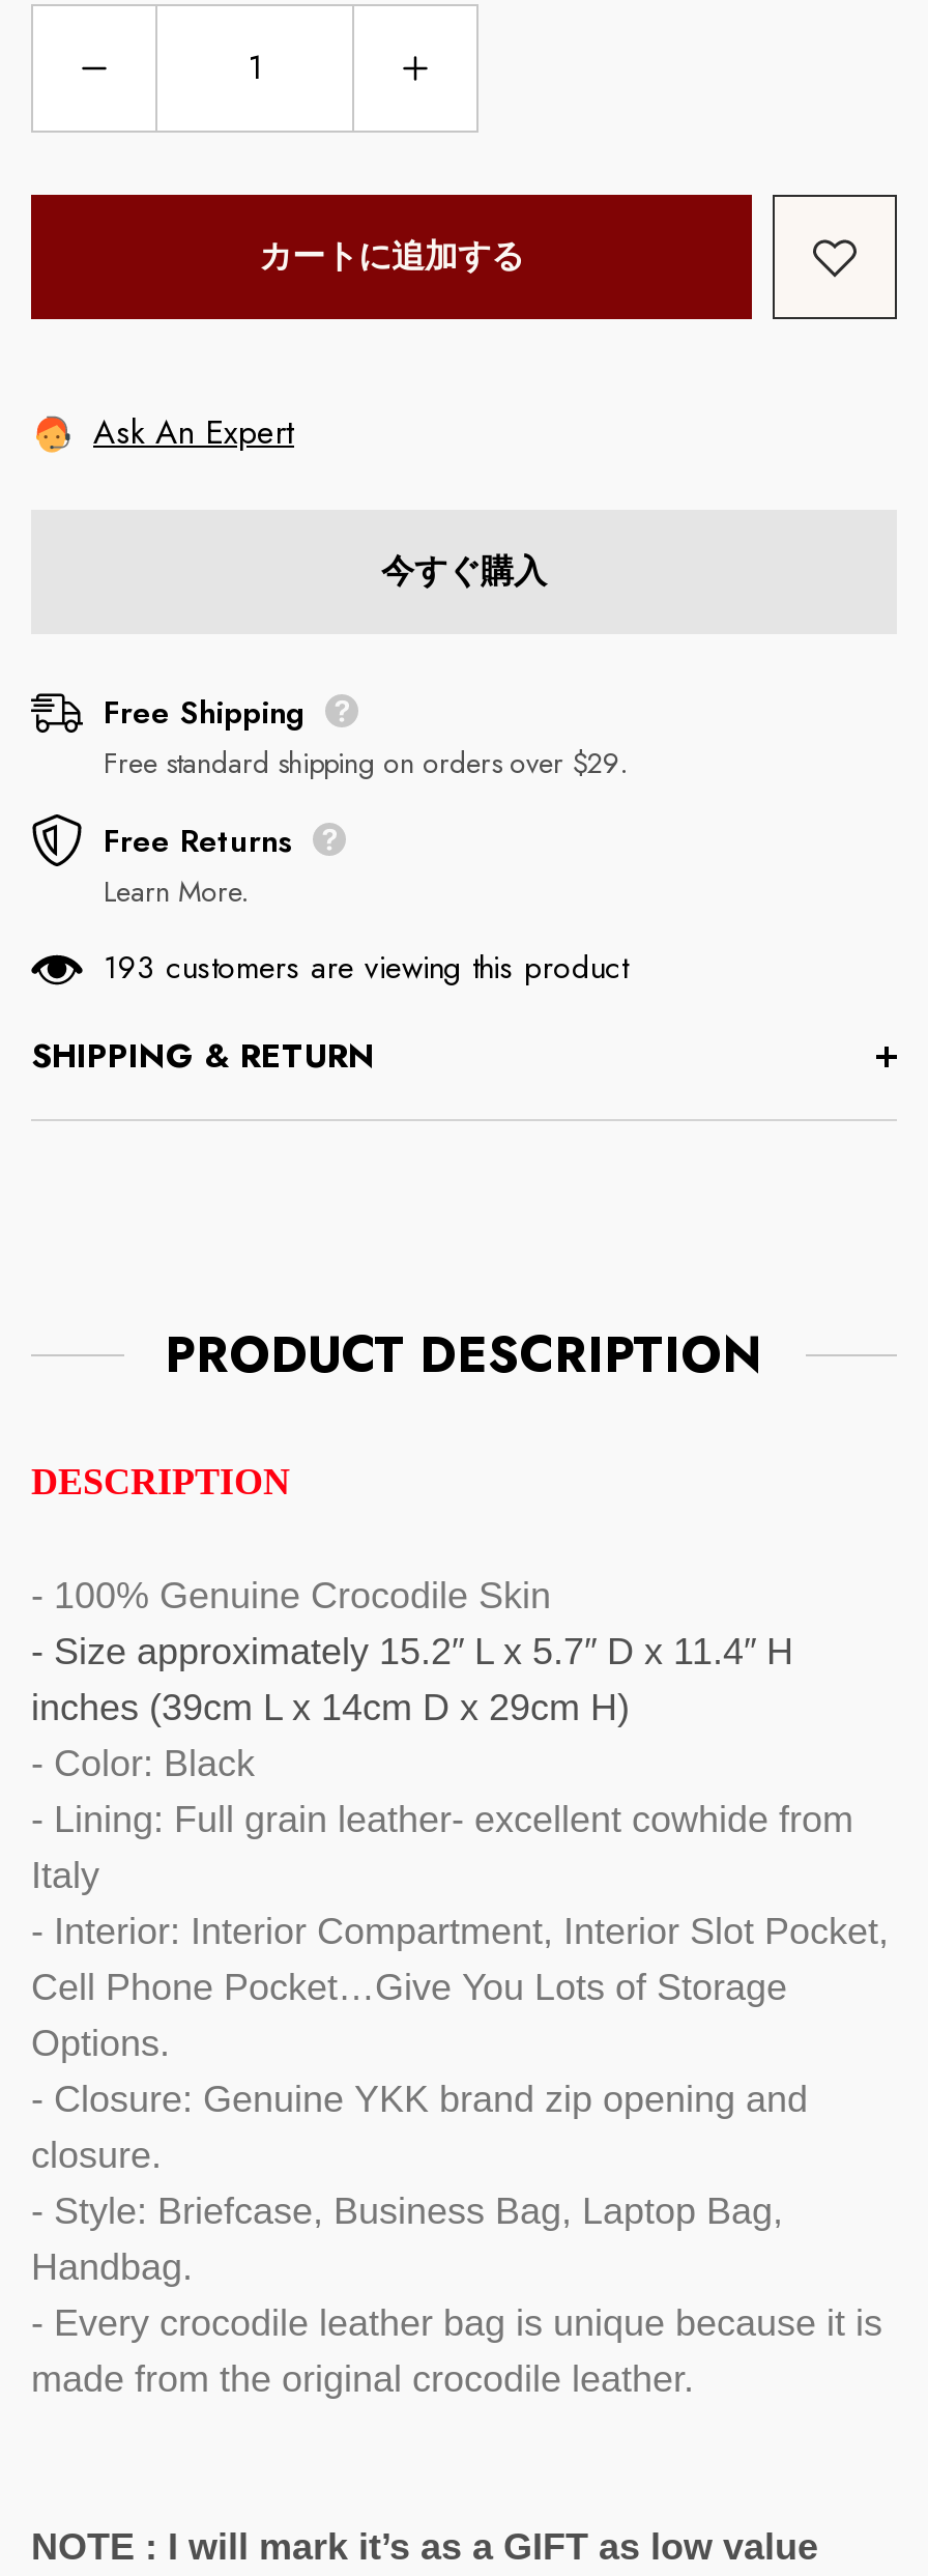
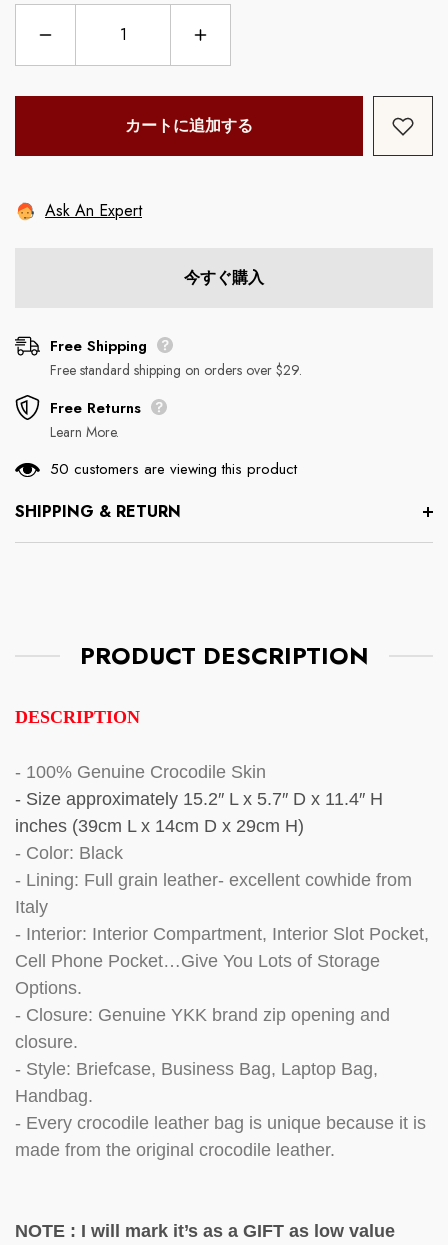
[104,945,628,991] 193 customers are viewing this product -> [50,458,297,480] 50 customers are viewing this product

